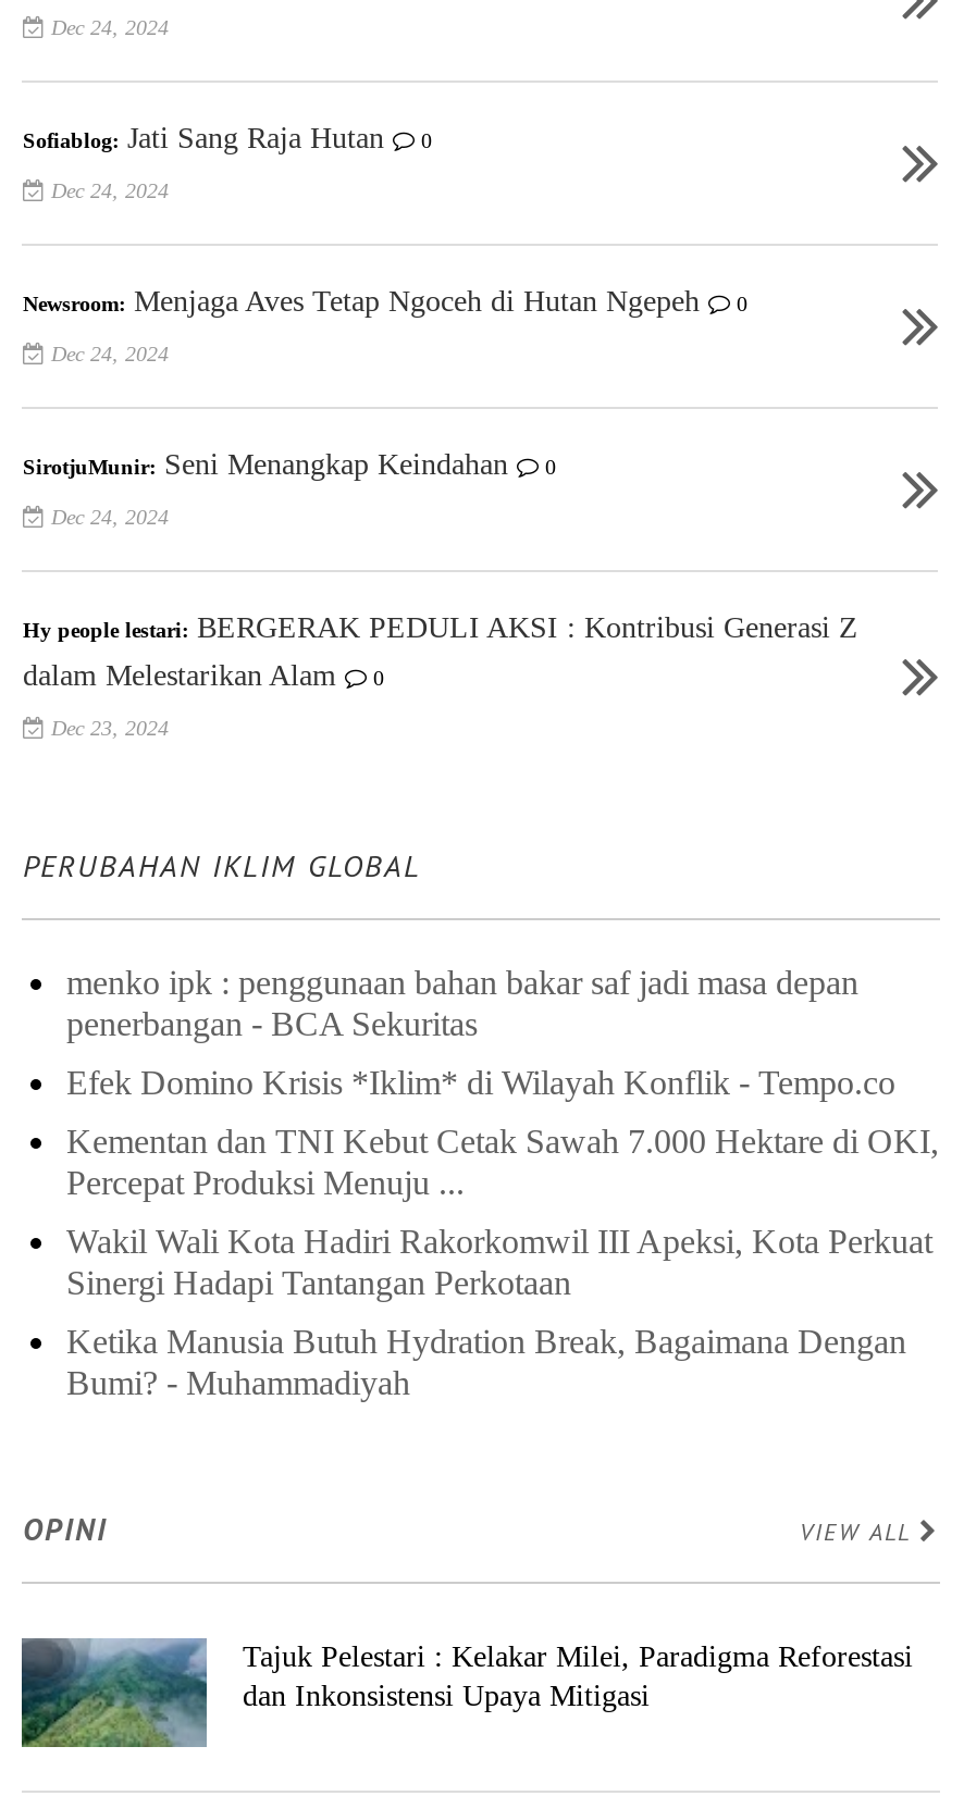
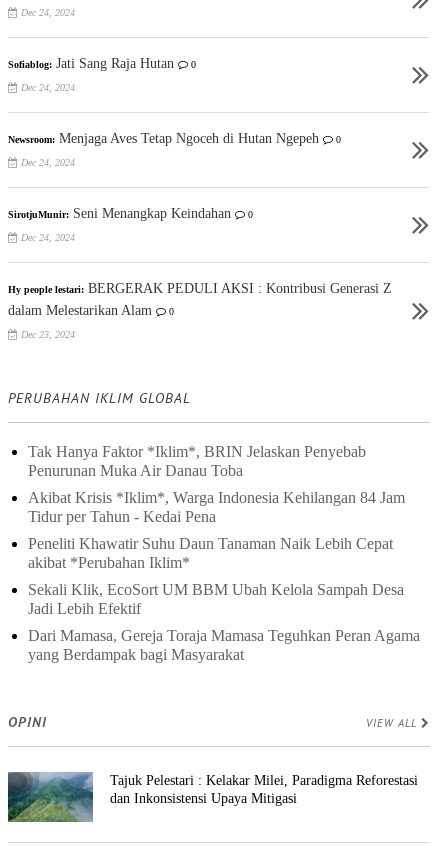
[66,965,858,1043] menko ipk : penggunaan bahan bakar saf jadi masa depan | penerbangan - BCA Sekuritas -> [28,443,366,479] Tak Hanya Faktor *Iklim*, BRIN Jelaskan Penyebab | Penurunan Muka Air Danau Toba
[66,1065,895,1102] Efek Domino Krisis *Iklim* di Wilayah Konflik - Tempo.co -> [28,489,405,525] Akibat Krisis *Iklim*, Warga Indonesia Kehilangan 84 Jam | Tidur per Tahun - Kedai Pena
[66,1124,939,1202] Kementan dan TNI Kebut Cetak Sawah 7.000 Hektare di OKI, | Percepat Produksi Menuju ... -> [28,535,393,571] Peneliti Khawatir Suhu Daun Tanaman Naik Lebih Cepat | akibat *Perubahan Iklim*
[66,1224,932,1302] Wakil Wali Kota Hadiri Rakorkomwil III Apeksi, Kota Perkuat | Sinergi Hadapi Tantangan Perkotaan -> [28,581,404,617] Sekali Klik, EcoSort UM BBM Ubah Kelola Sampah Desa | Jadi Lebih Efektif
[66,1324,906,1402] Ketika Manusia Butuh Hydration Break, Bagaimana Dengan | Bumi? - Muhammadiyah -> [28,627,420,663] Dari Mamasa, Gereja Toraja Mamasa Teguhkan Peran Agama | yang Berdampak bagi Masyarakat

